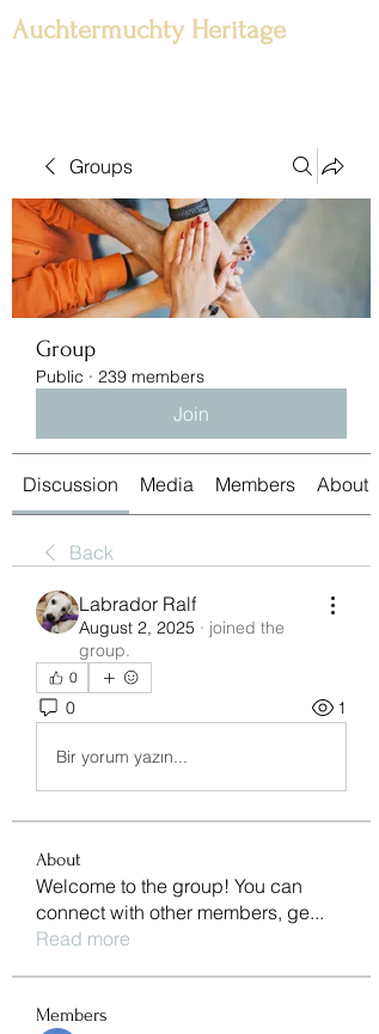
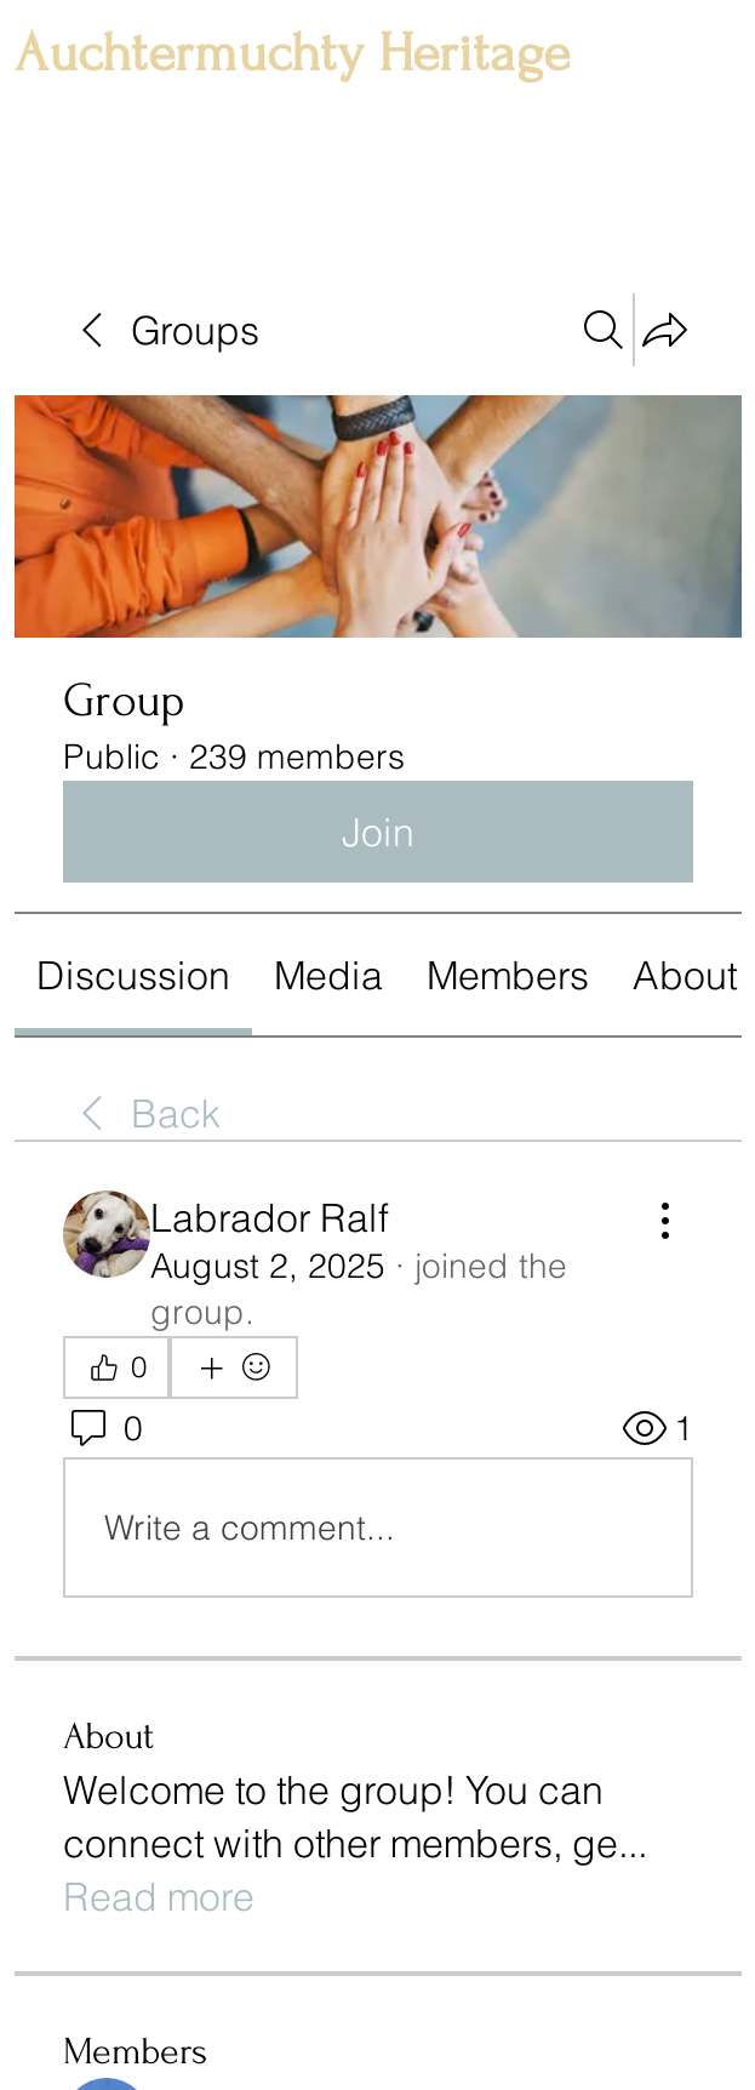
[56,745,188,767] Bir yorum yazın... -> [104,1504,395,1548] Write a comment...

